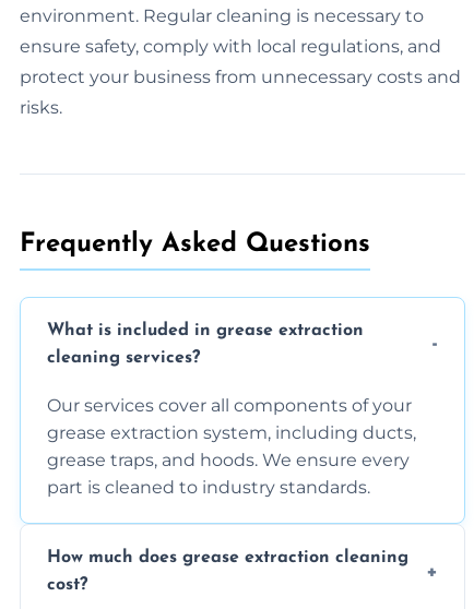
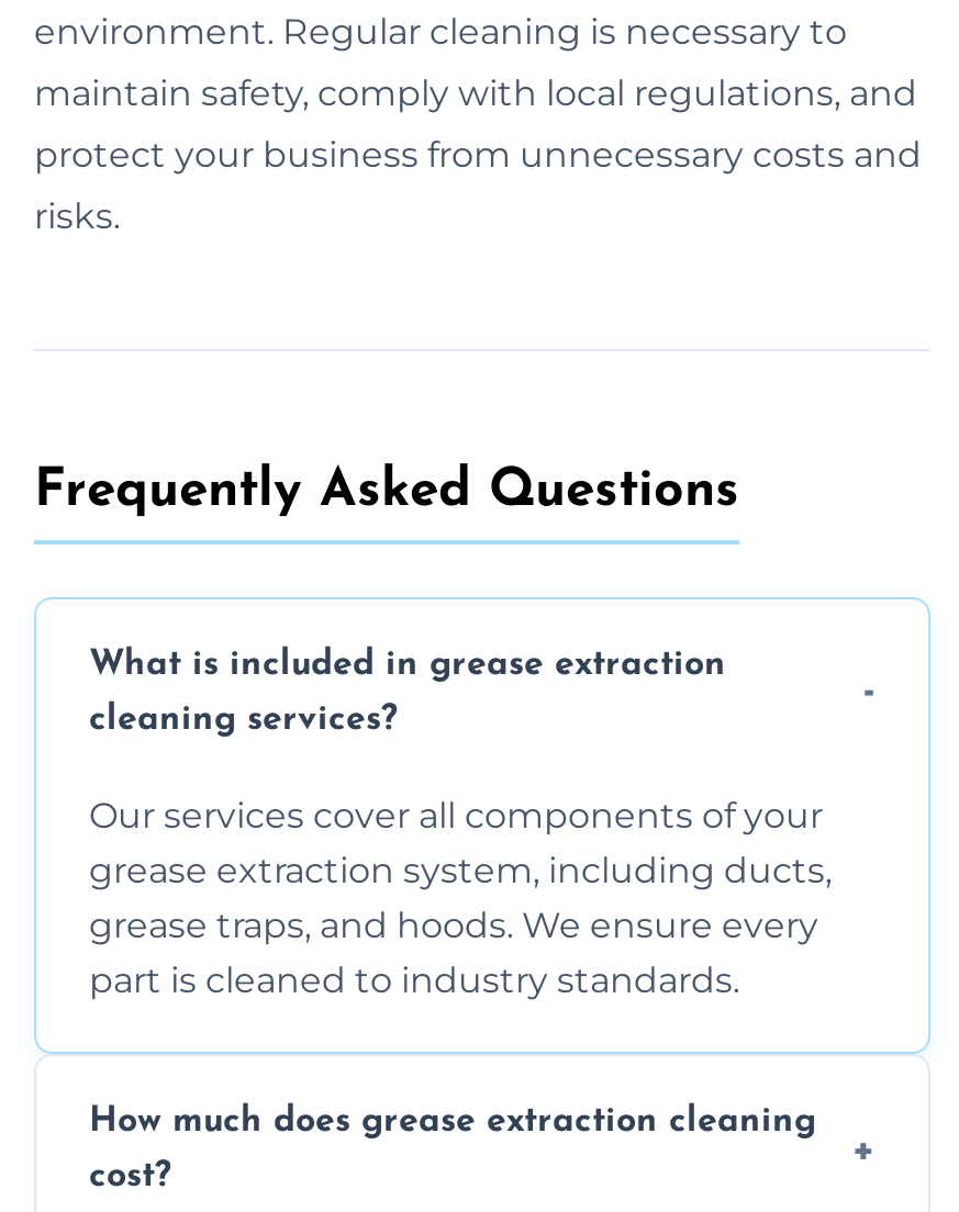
[20,36,441,56] ensure safety, comply with local regulations, and -> [34,72,917,114] maintain safety, comply with local regulations, and

